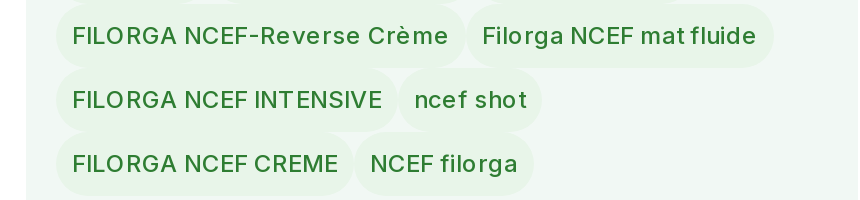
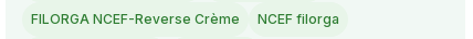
[72,20,758,178] Filorga NCEF mat fluide | FILORGA NCEF INTENSIVE | ncef shot | FILORGA NCEF CREME -> none

